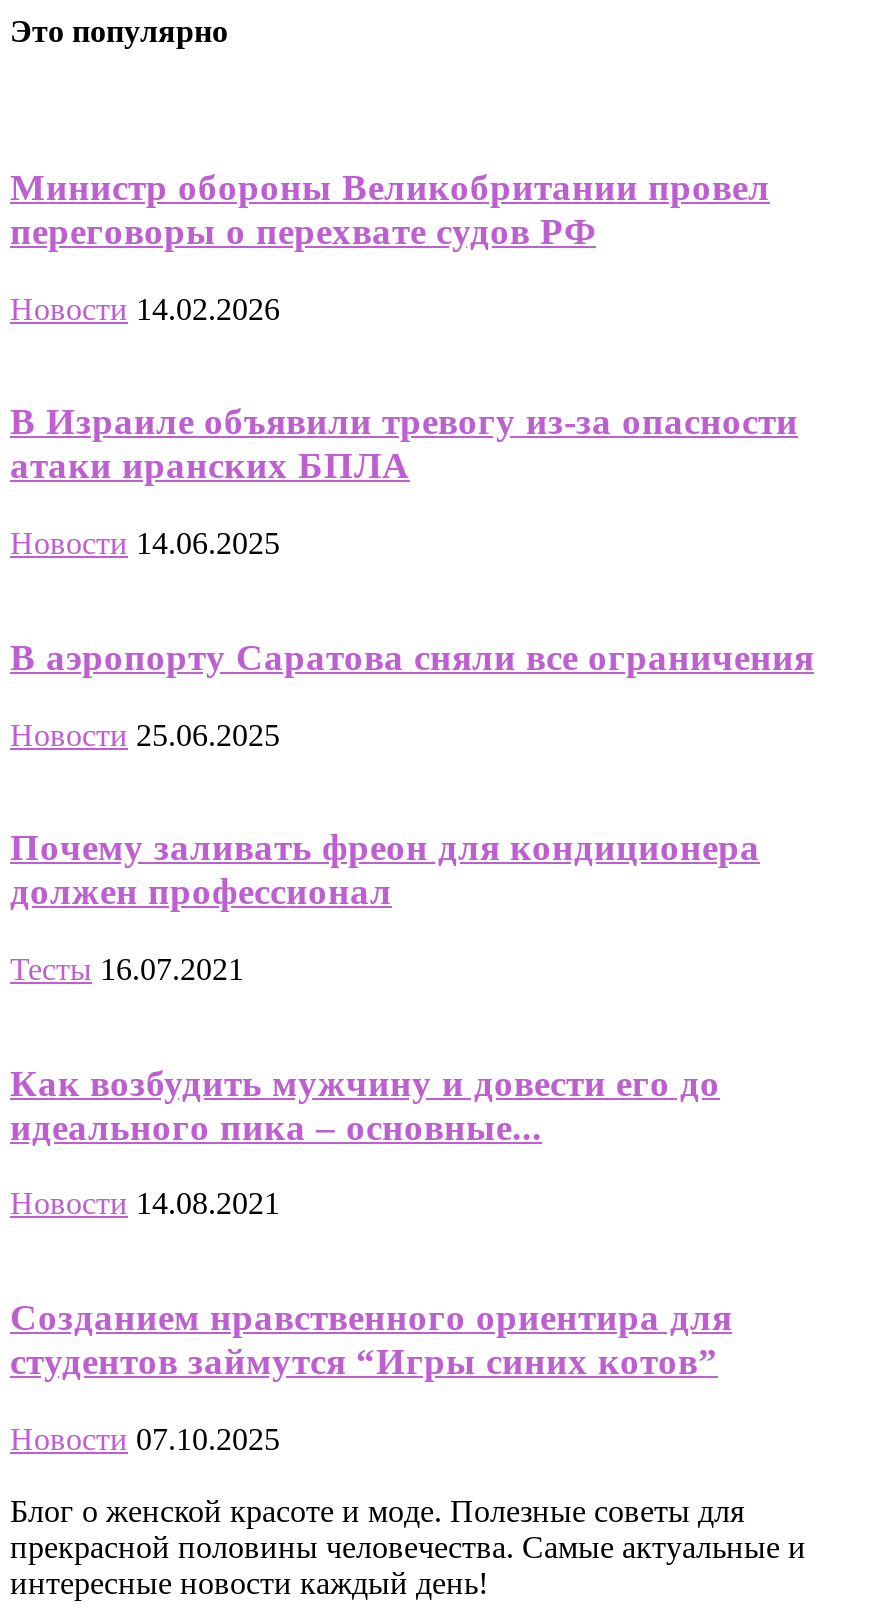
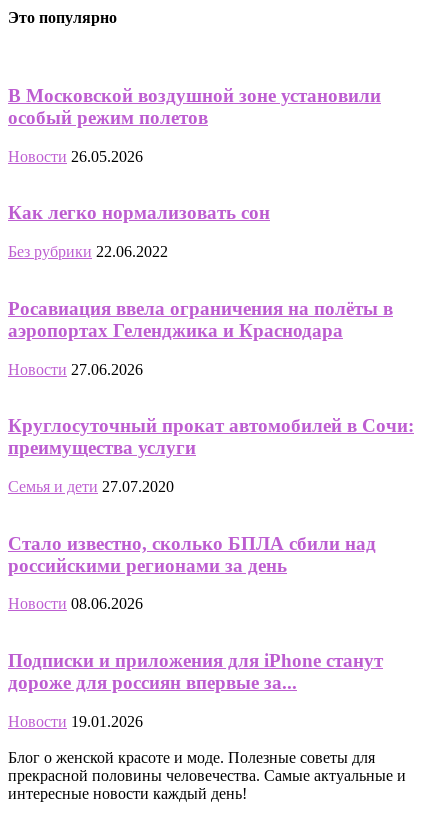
[10,166,770,252] Министр обороны Великобритании провел | переговоры о перехвате судов РФ -> [8,85,381,128] В Московской воздушной зоне установили | особый режим полетов
[10,291,280,325] Новости 14.02.2026 -> [8,148,143,165] Новости 26.05.2026
[10,401,798,487] В Израиле объявили тревогу из-за опасности | атаки иранских БПЛА -> [8,202,270,223] Как легко нормализовать сон
[10,526,280,560] Новости 14.06.2025 -> [8,243,168,260] Без рубрики 22.06.2022
[10,636,814,678] В аэропорту Саратова сняли все ограничения -> [8,298,393,341] Росавиация ввела ограничения на полёты в | аэропортах Геленджика и Краснодара
[10,717,280,751] Новости 25.06.2025 -> [8,360,143,377] Новости 27.06.2026
[10,826,760,912] Почему заливать фреон для кондиционера | должен профессионал -> [8,415,414,458] Круглосуточный прокат автомобилей в Сочи: | преимущества услуги
[10,952,244,986] Тесты 16.07.2021 -> [8,478,174,495] Семья и дети 27.07.2020
[10,1061,720,1147] Как возбудить мужчину и довести его до | идеального пика – основные... -> [8,533,376,576] Стало известно, сколько БПЛА сбили над | российскими регионами за день
[10,1187,280,1221] Новости 14.08.2021 -> [8,595,143,612] Новости 08.06.2026
[10,1296,732,1382] Созданием нравственного ориентира для | студентов займутся “Игры синих котов” -> [8,650,383,693] Подписки и приложения для iPhone станут | дороже для россиян впервые за...
[10,1422,280,1456] Новости 07.10.2025 -> [8,713,143,730] Новости 19.01.2026

